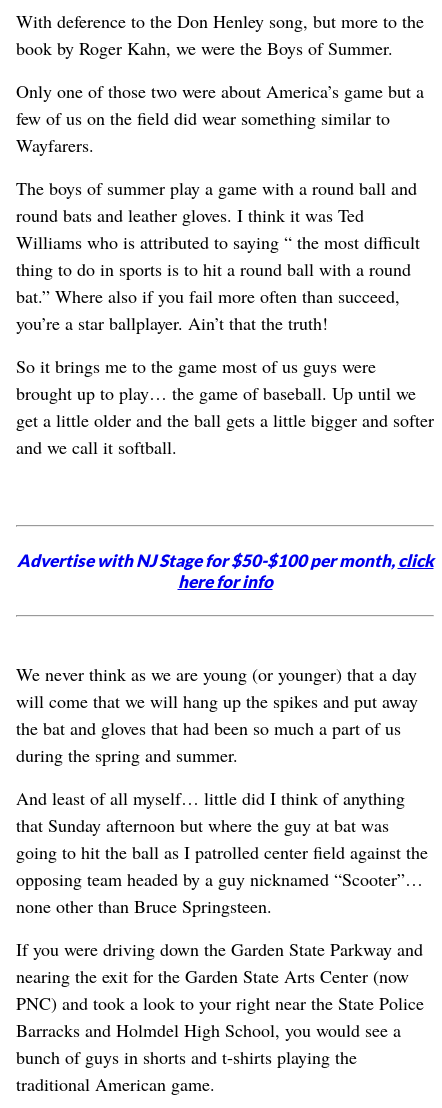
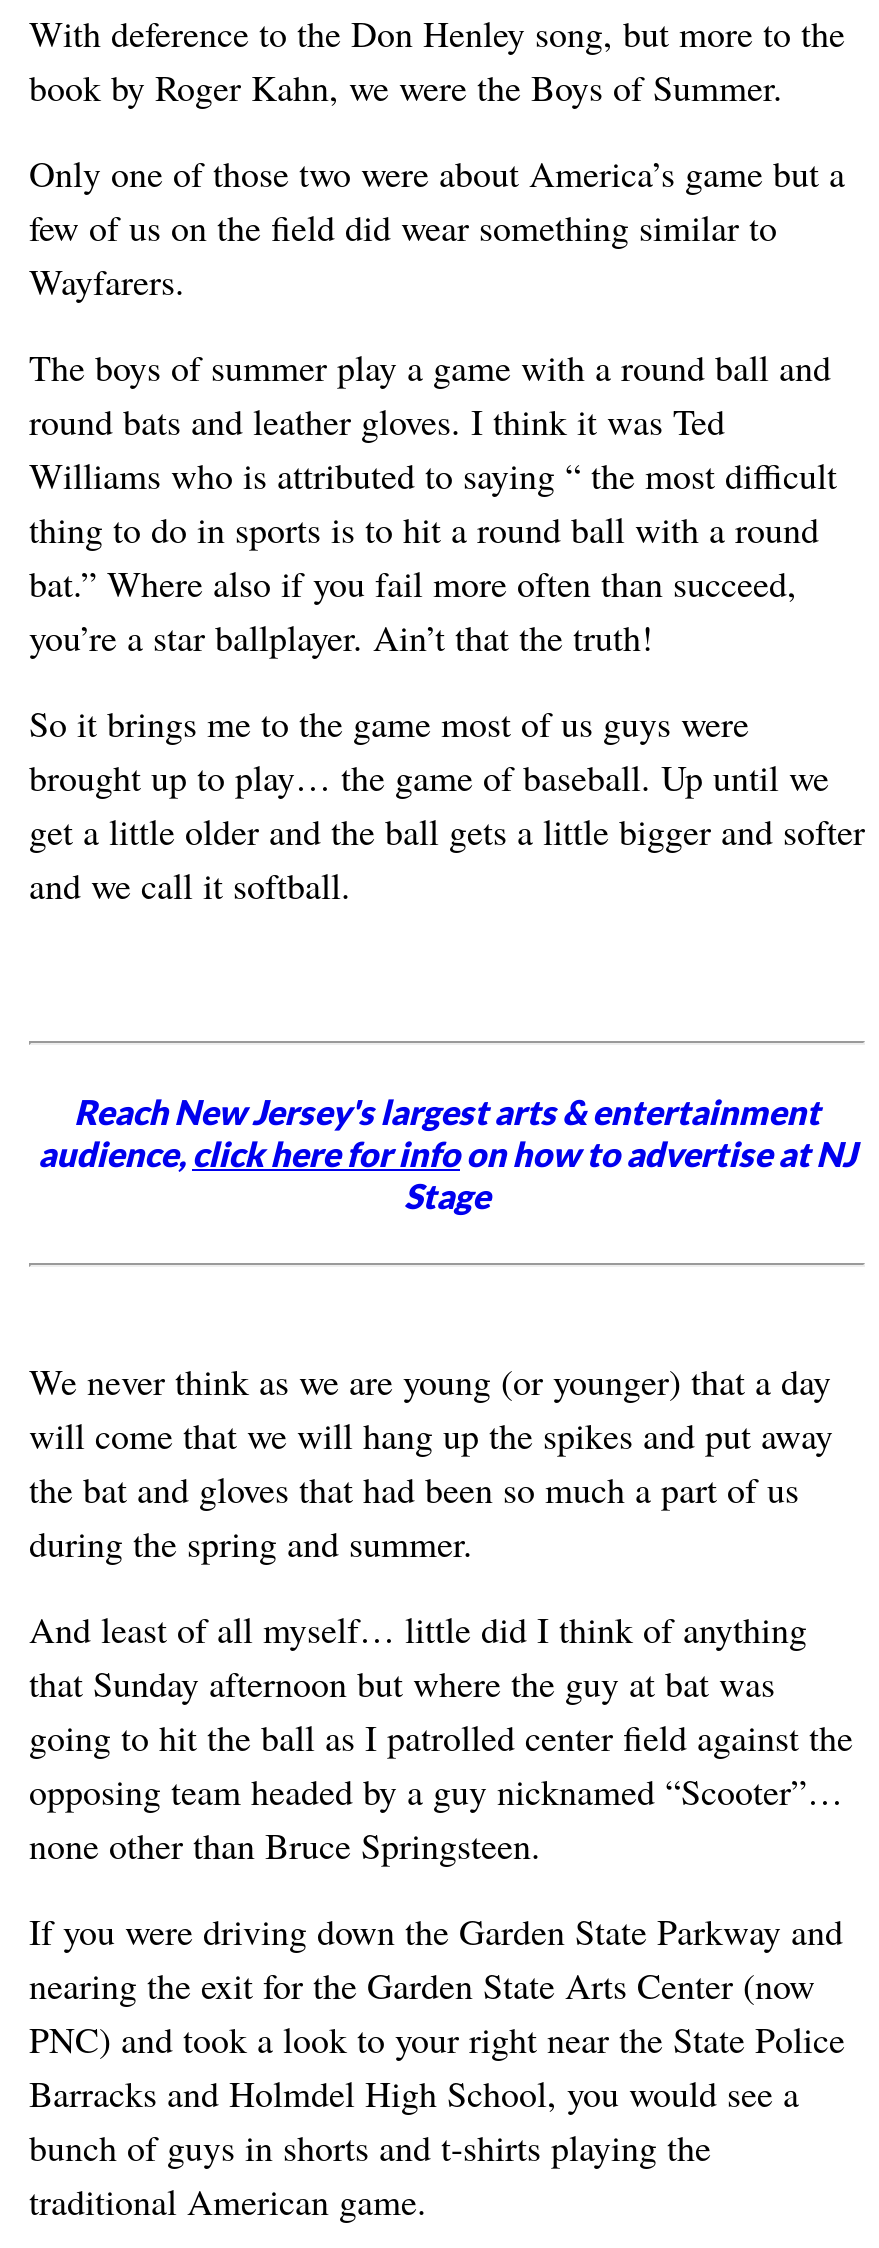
[16,550,433,592] Advertise with NJ Stage for $50-$100 per month, click | here for info -> [38,1091,856,1217] Reach New Jersey's largest arts & entertainment | audience, click here for infoon how to advertise at NJ | Stage

